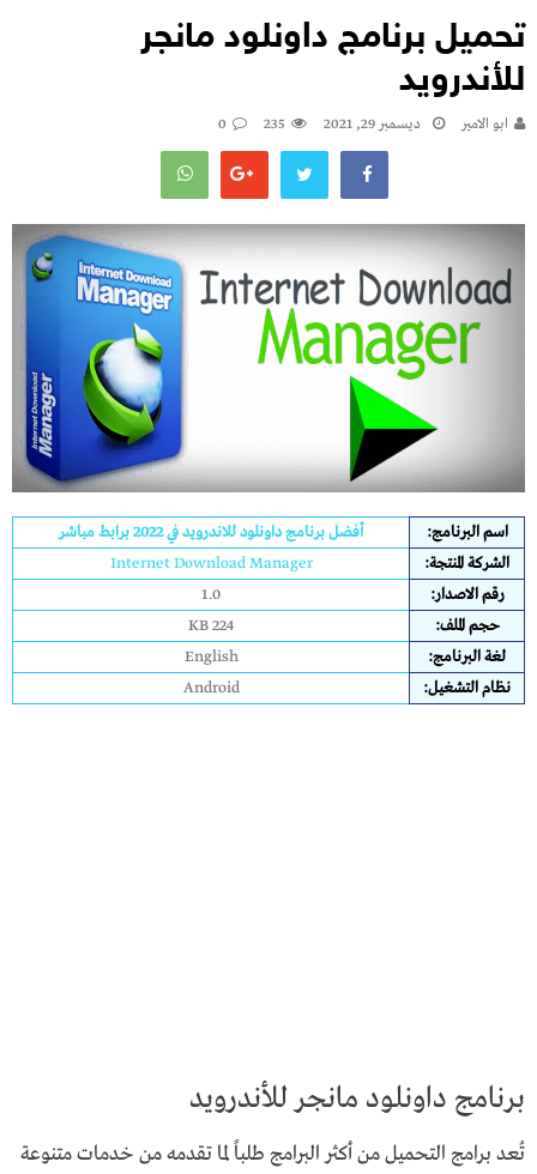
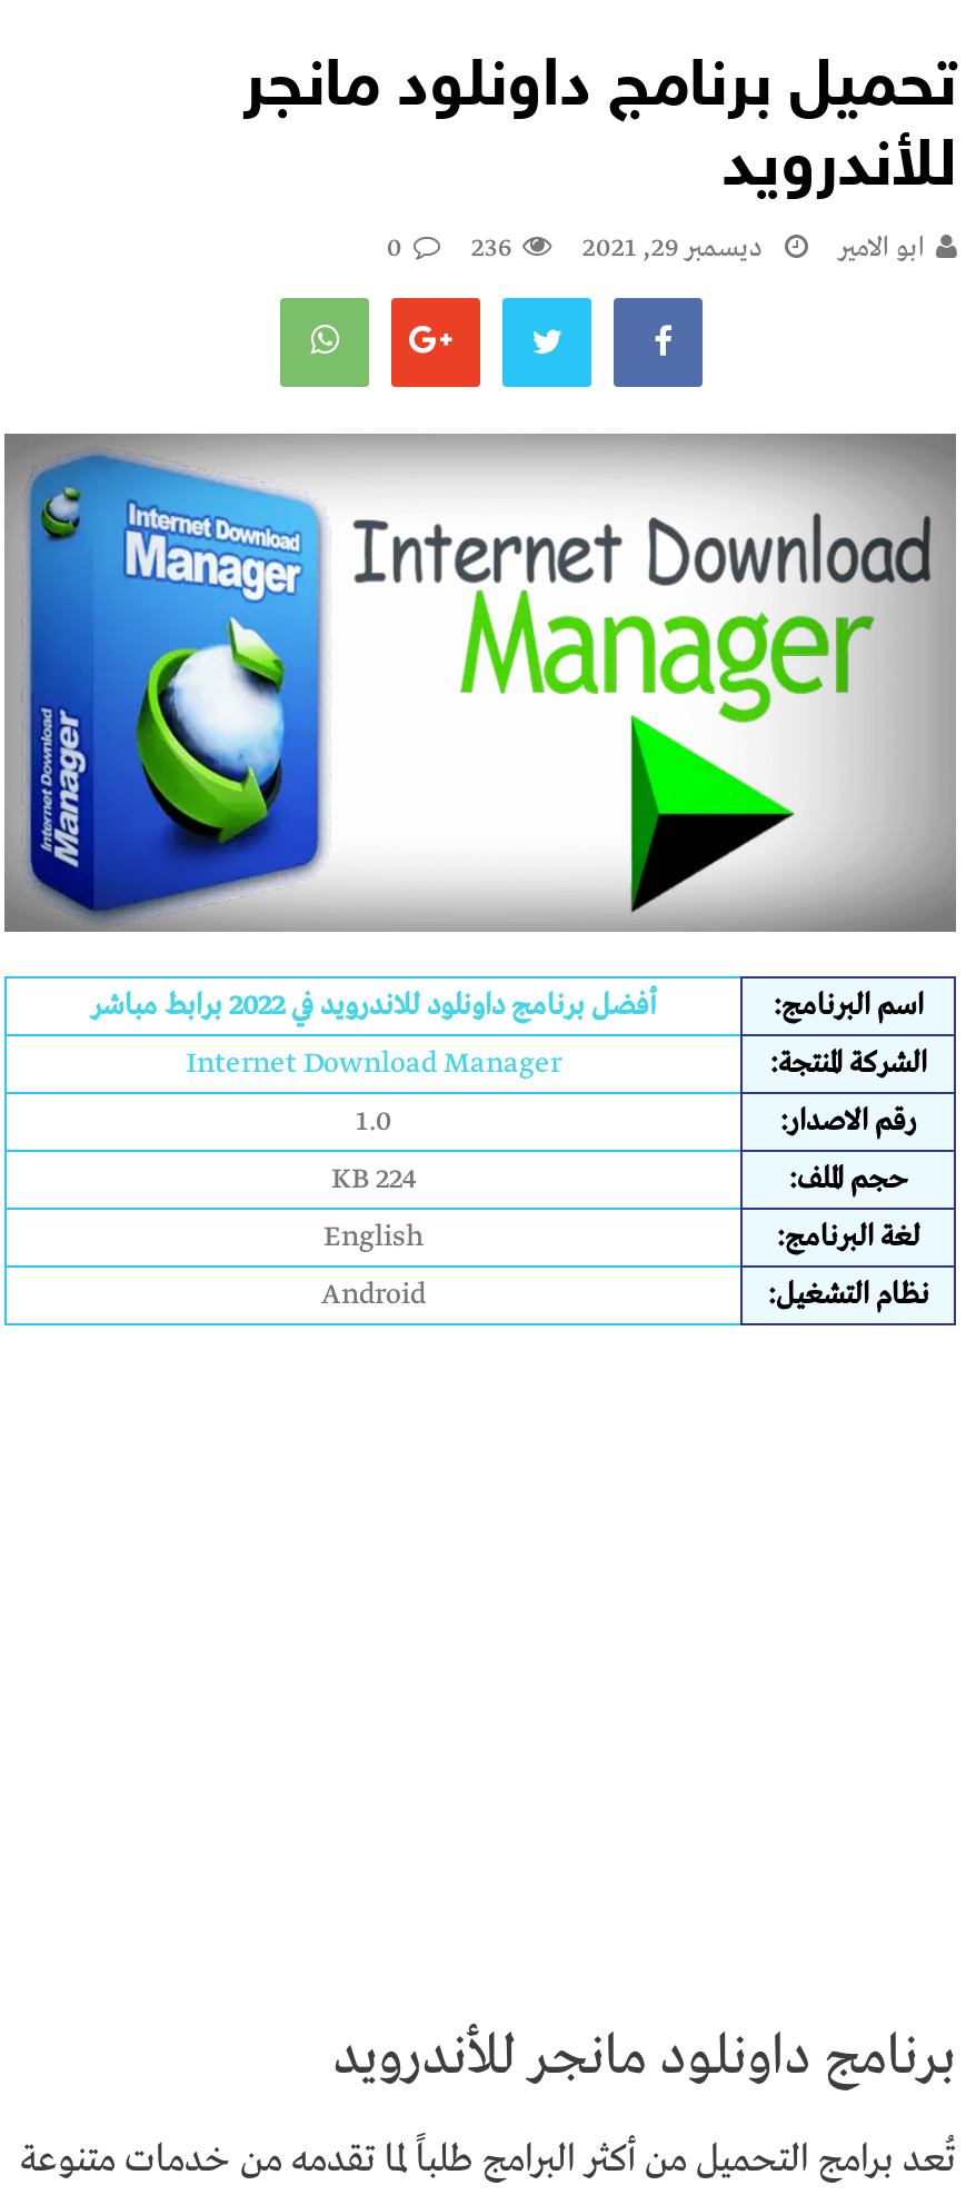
[218,115,285,134] 0 235 -> [387,231,511,267] 0 236

